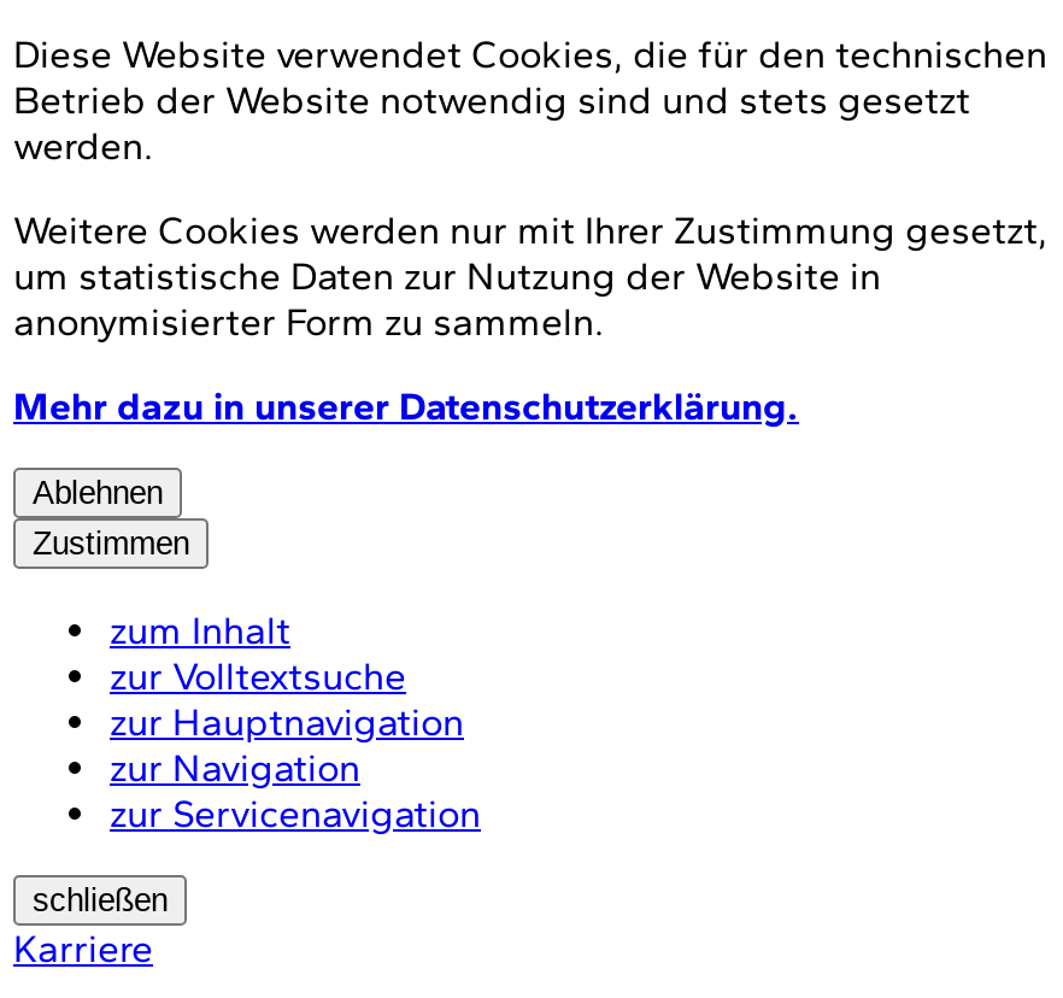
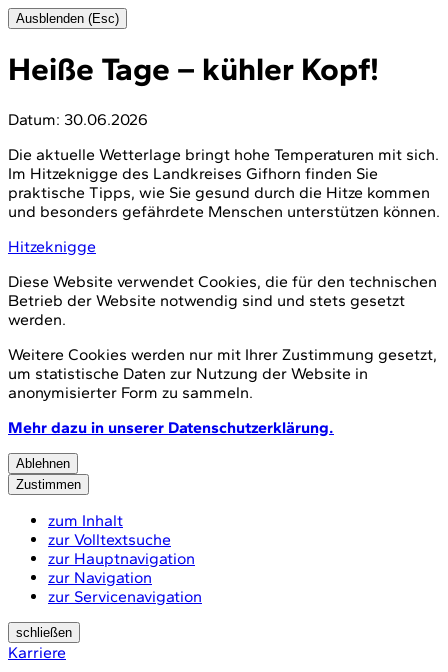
none -> [8,11,440,256] Ausblenden (Esc) | Heiße Tage – kühler Kopf! | Datum: 30.06.2026 | Die aktuelle Wetterlage bringt hohe Temperaturen mit sich. | Im Hitzeknigge des Landkreises Gifhorn finden Sie | praktische Tipps, wie Sie gesund durch die Hitze kommen | und besonders gefährdete Menschen unterstützen können. | Hitzeknigge

